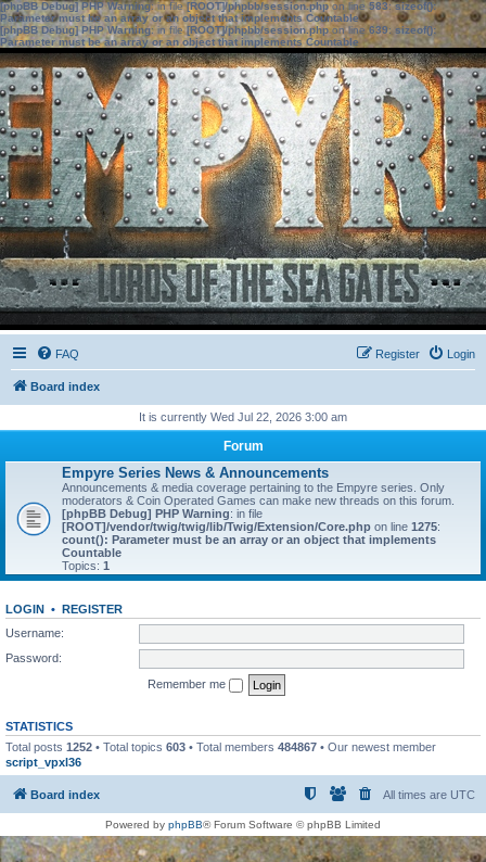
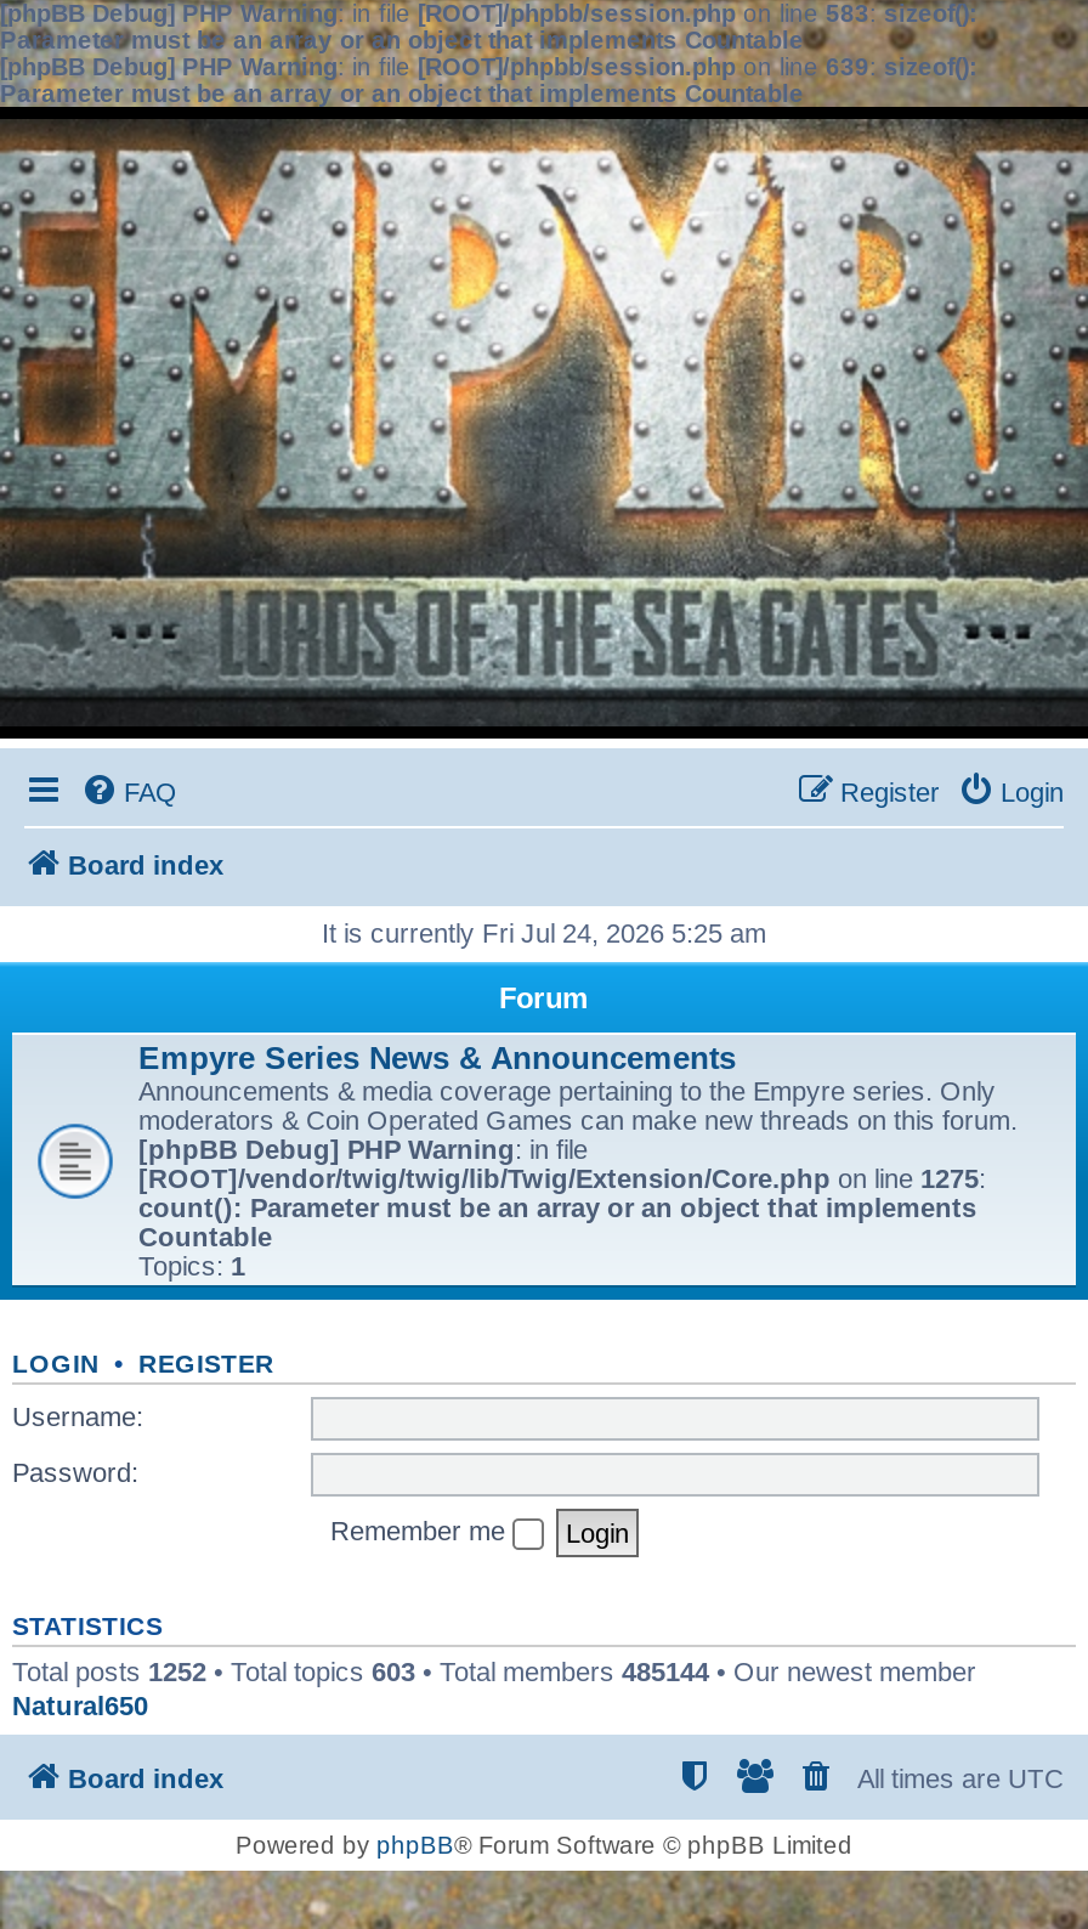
[139,410,347,423] It is currently Wed Jul 22, 2026 3:00 am -> [322,918,766,947] It is currently Fri Jul 24, 2026 5:25 am
[5,740,436,768] Total posts 1252 • Total topics 603 • Total members 484867 • Our newest member | script_vpxl36 -> [12,1656,976,1719] Total posts 1252 • Total topics 603 • Total members 485144 • Our newest member | Natural650

